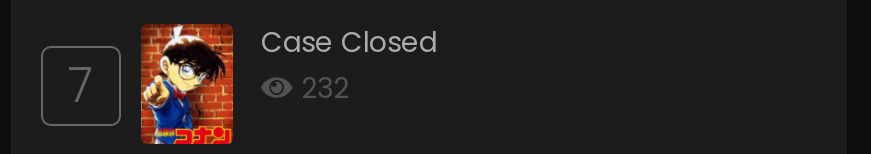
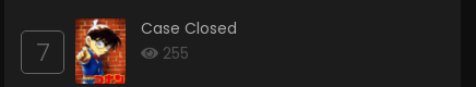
[301,69,349,109] 232 -> [163,43,189,65] 255

